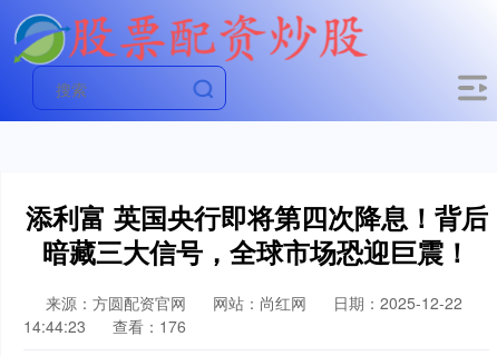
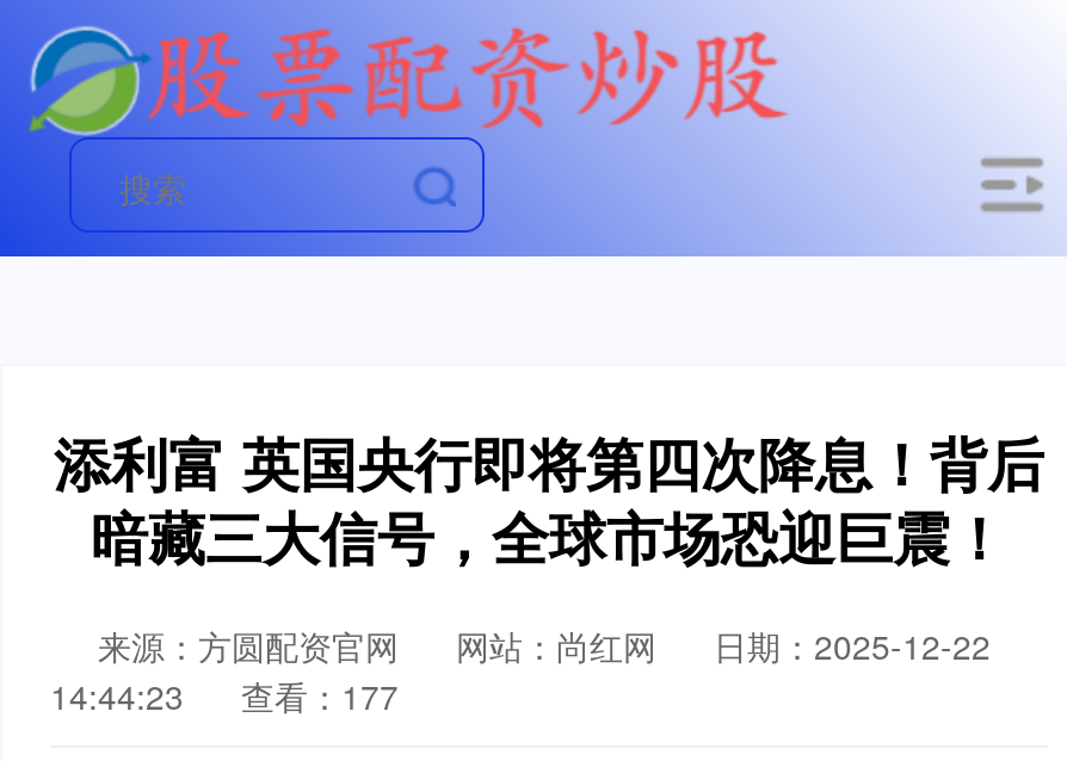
[23,315,186,337] 14:44:23 查看：176 -> [50,672,399,719] 14:44:23 查看：177

